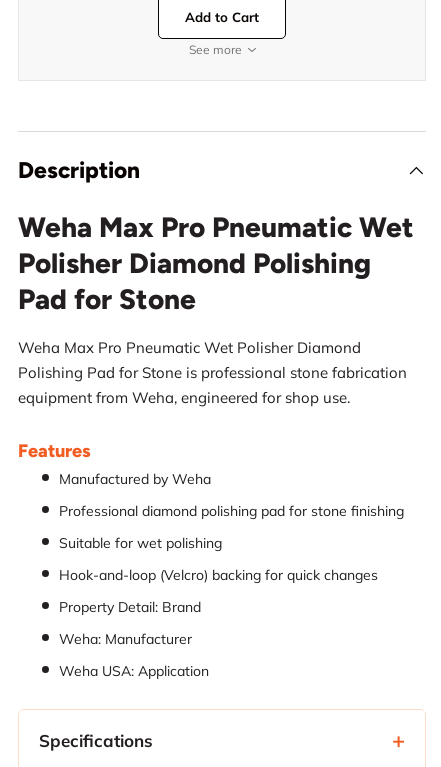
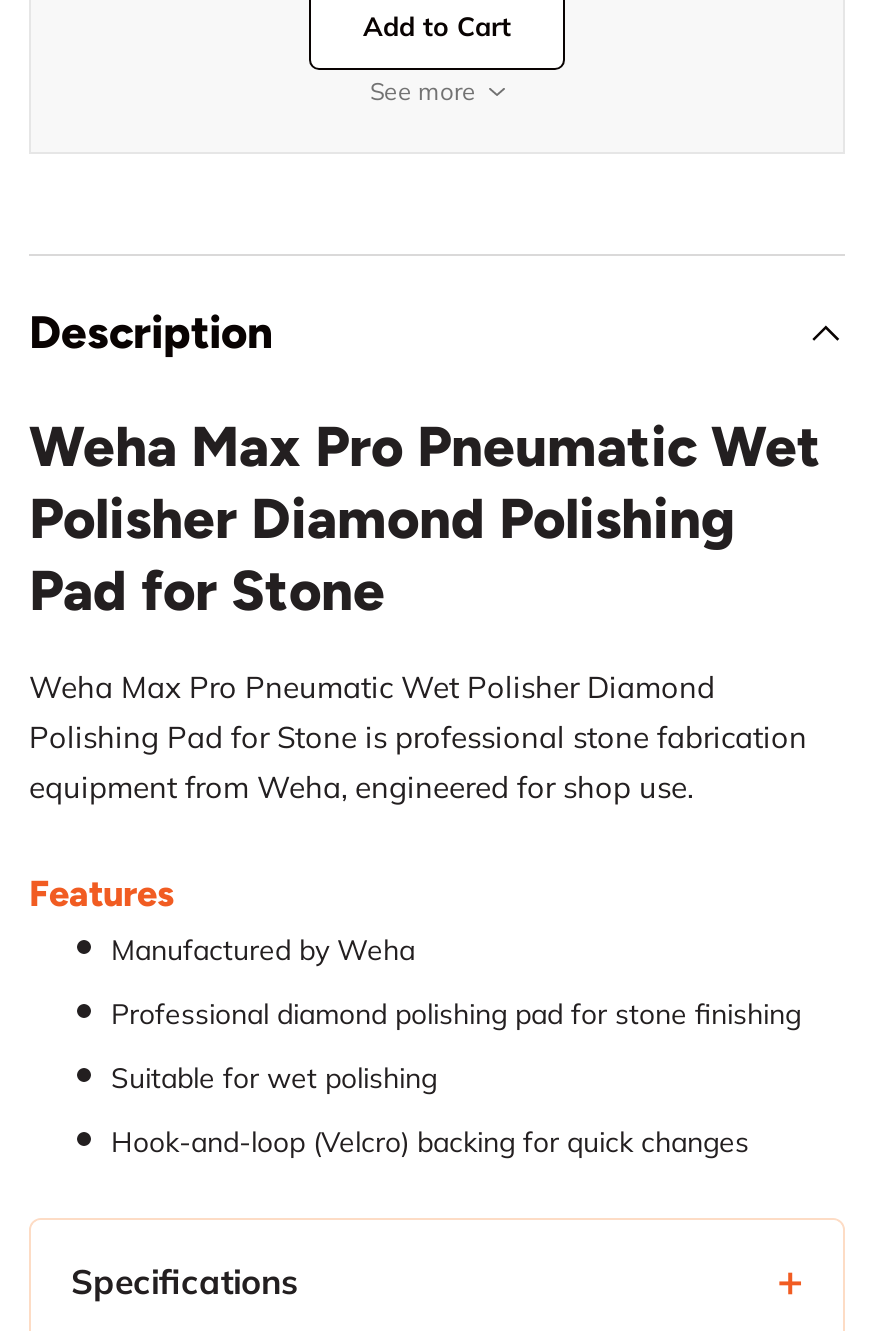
[59,598,209,680] Property Detail: Brand | Weha: Manufacturer | Weha USA: Application -> none

